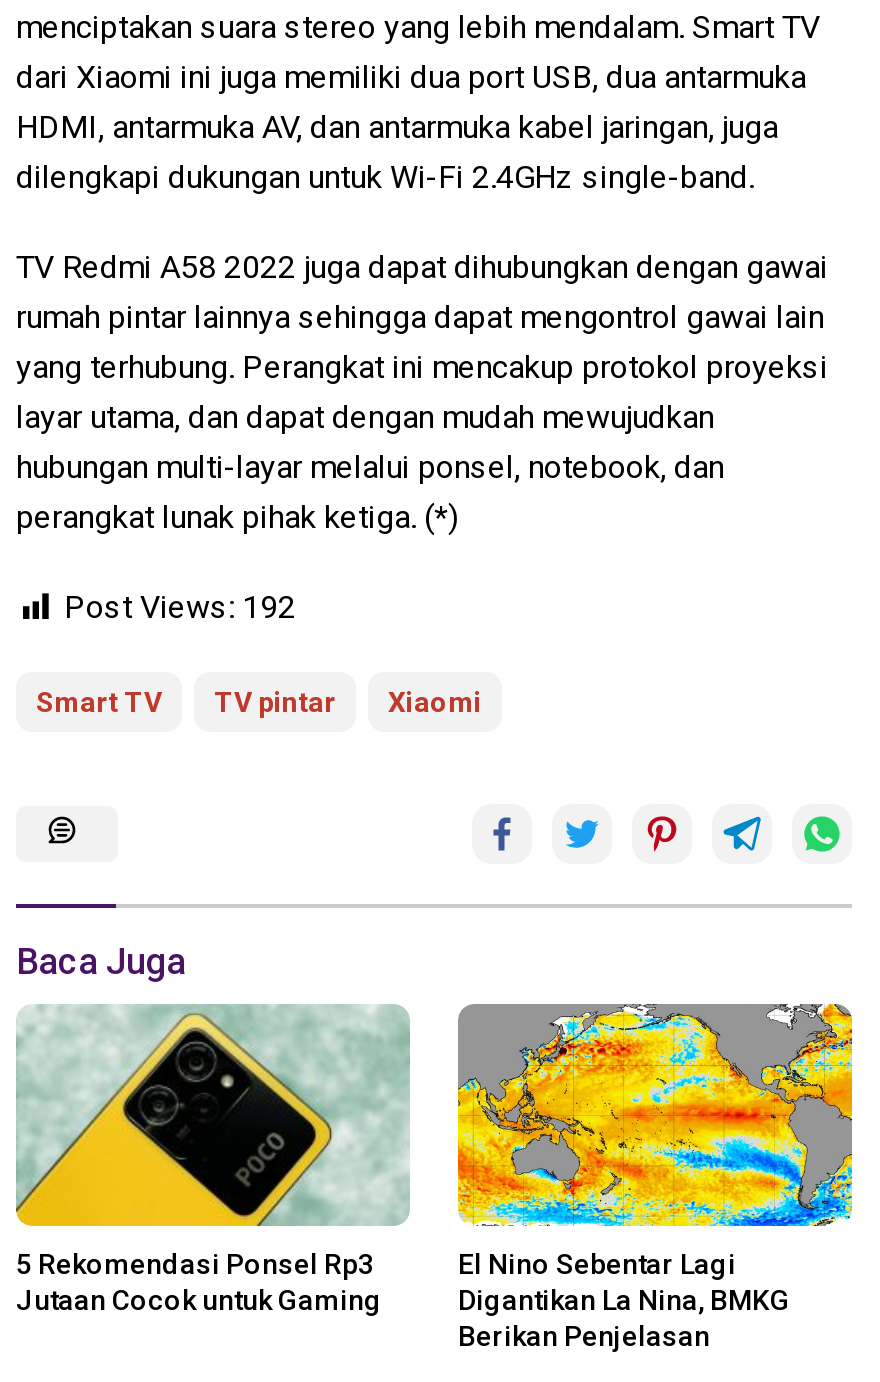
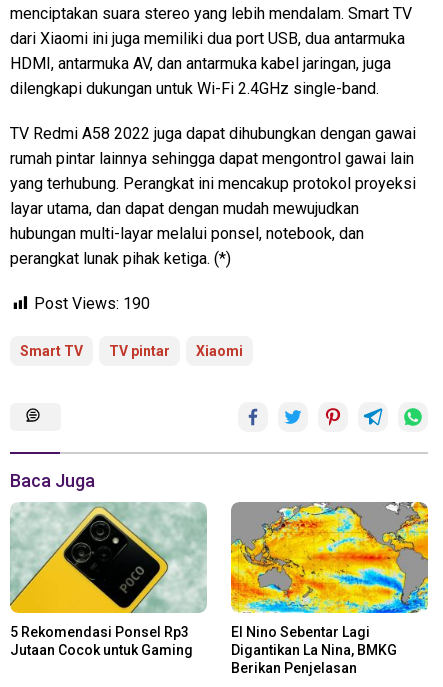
[64,589,296,627] Post Views: 192 -> [34,294,150,313] Post Views: 190

